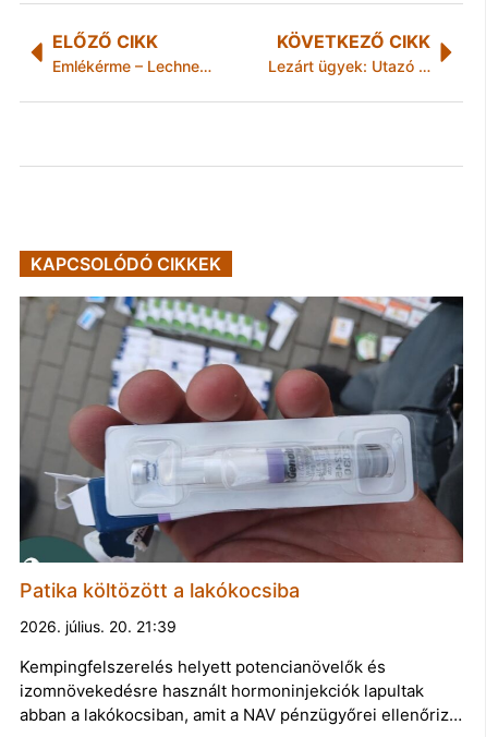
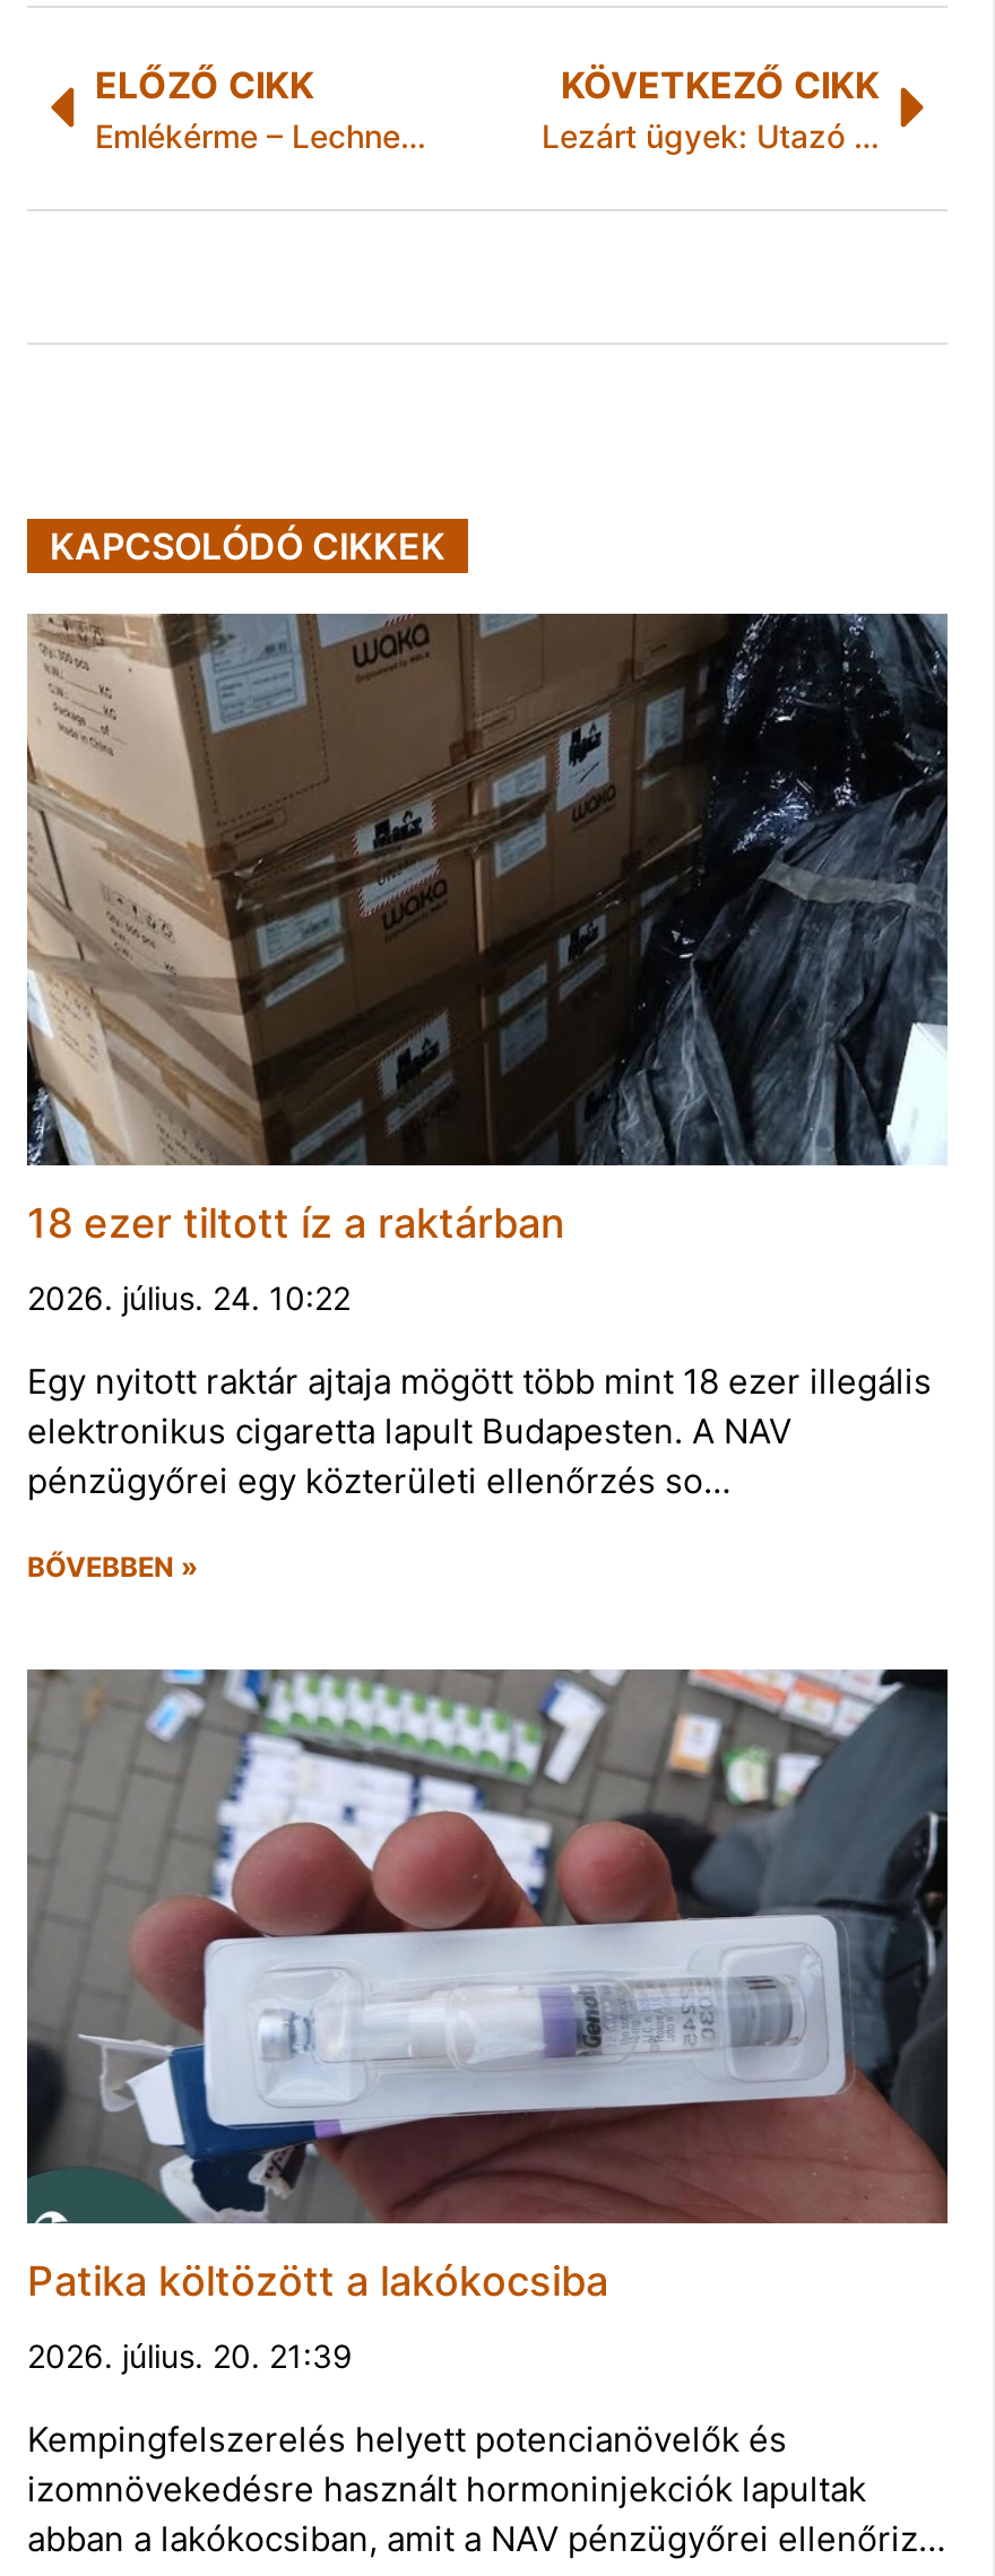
none -> [27,612,948,1585] [image] | 18 ezer tiltott íz a raktárban | 2026. július. 24. 10:22 | Egy nyitott raktár ajtaja mögött több mint 18 ezer illegális | elektronikus cigaretta lapult Budapesten. A NAV | pénzügyőrei egy közterületi ellenőrzés so… | BŐVEBBEN »

